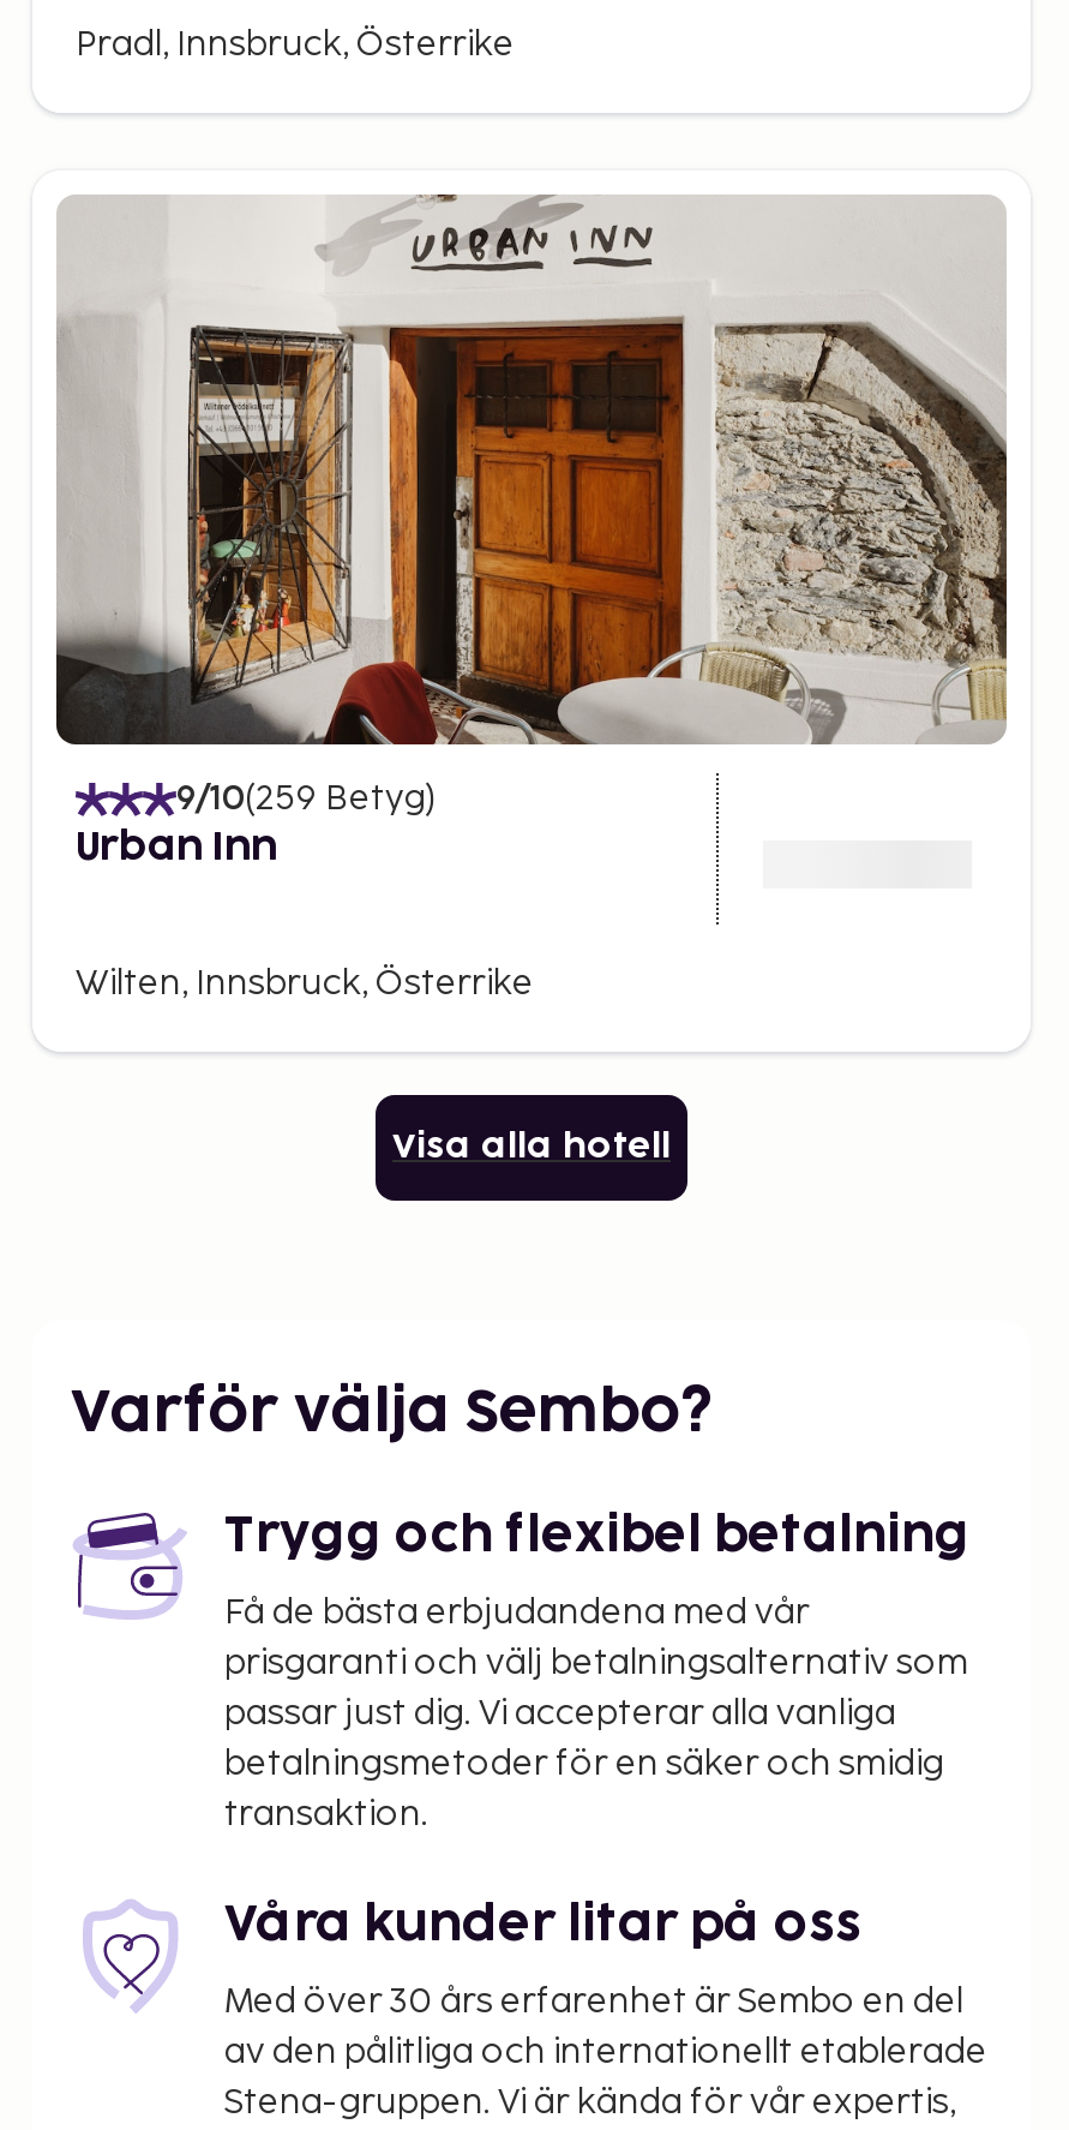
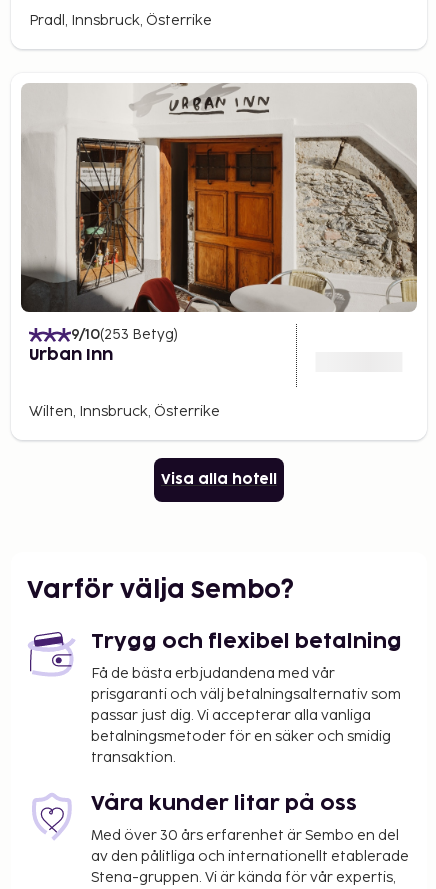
[176,779,436,820] 9/10(259 Betyg) -> [71,326,178,343] 9/10(253 Betyg)

